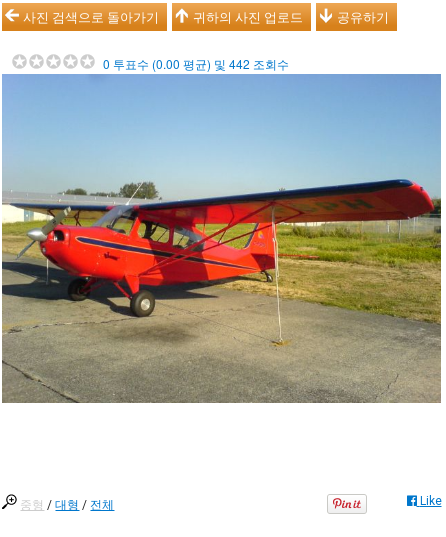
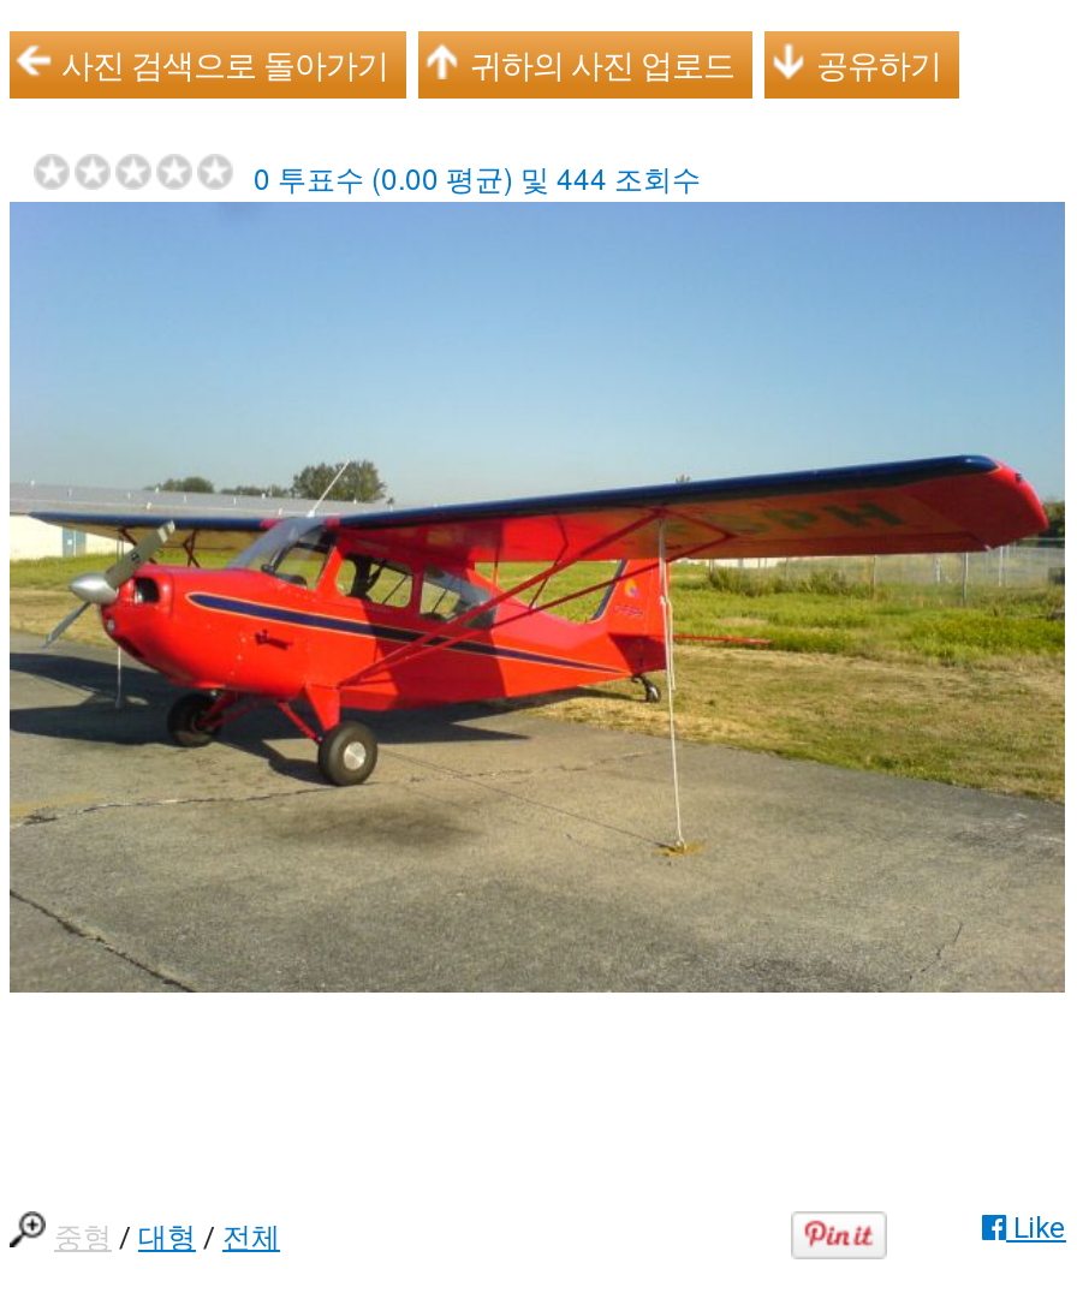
[103,55,295,72] 0 투표수 (0.00 평균) 및 442 조회수 -> [254,156,715,197] 0 투표수 (0.00 평균) 및 444 조회수

